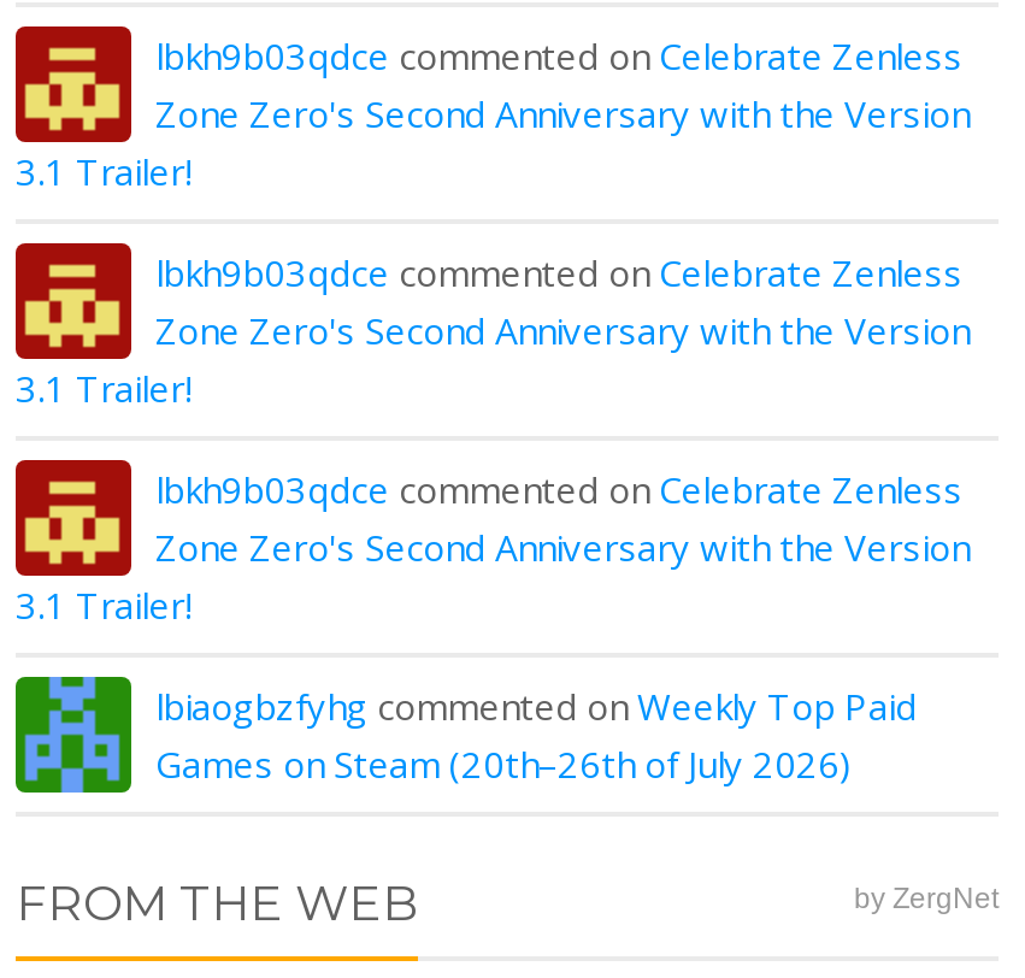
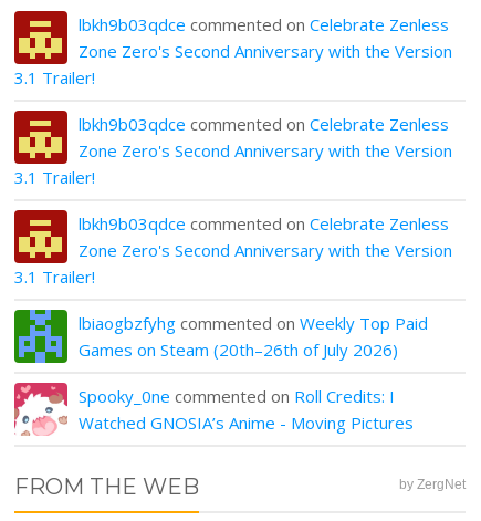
none -> [13,382,414,436] [image] | Spooky_0ne commented on Roll Credits: I | Watched GNOSIA’s Anime - Moving Pictures

